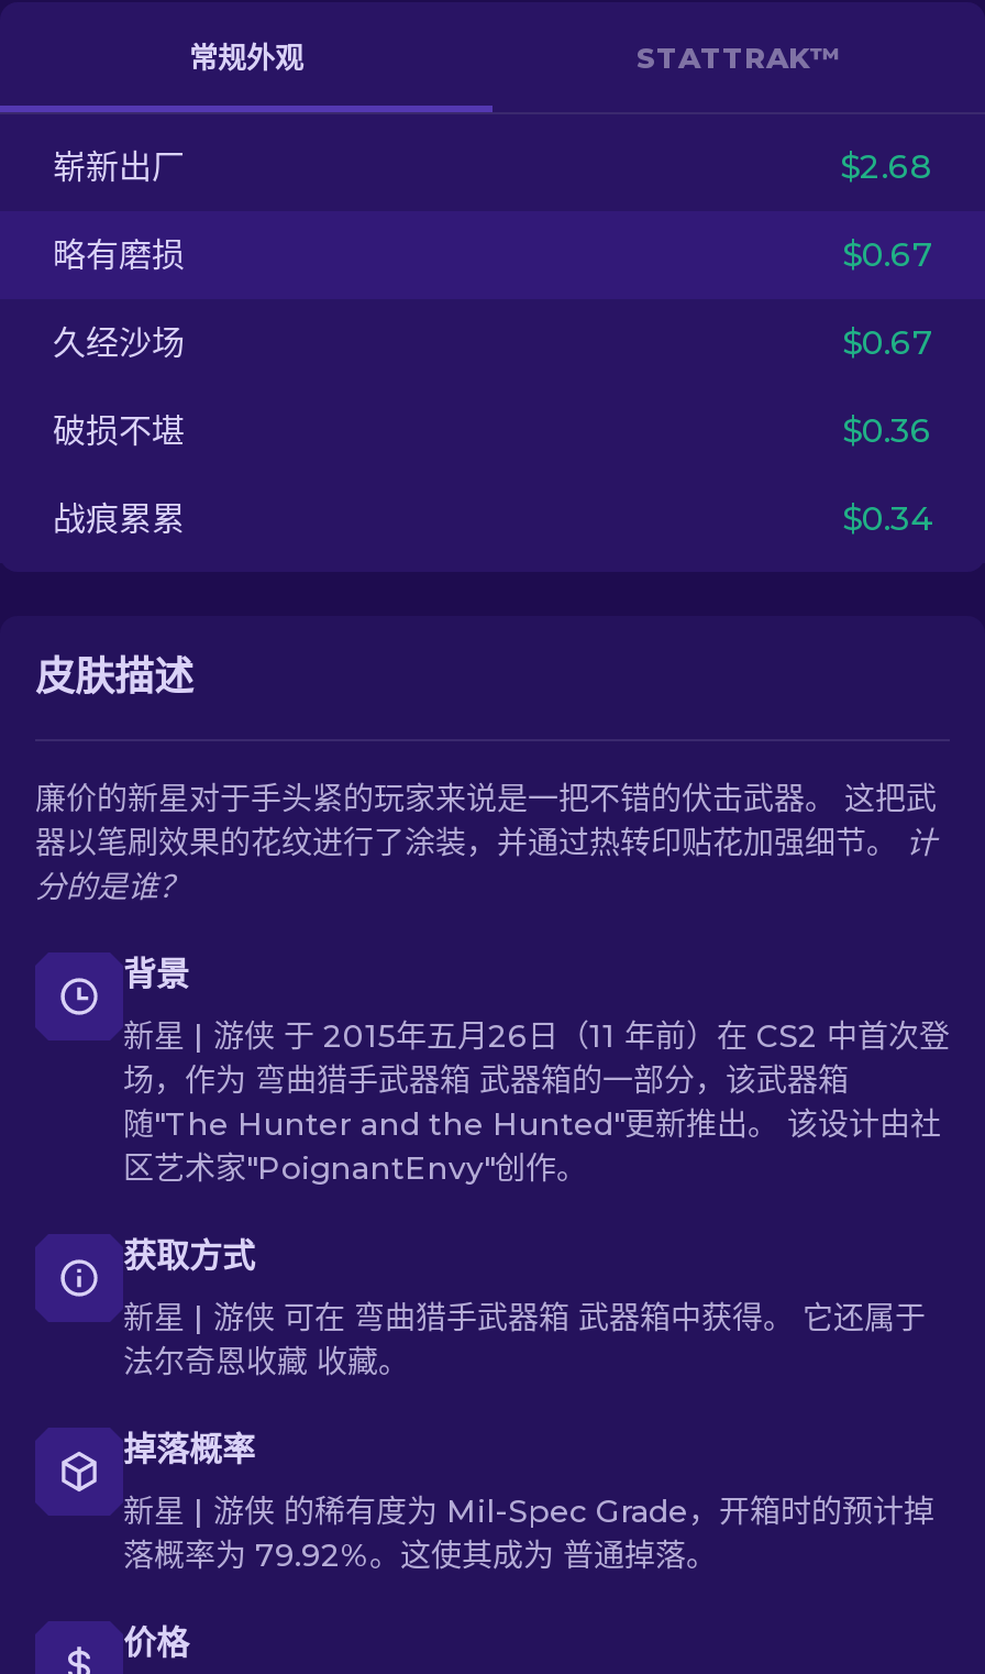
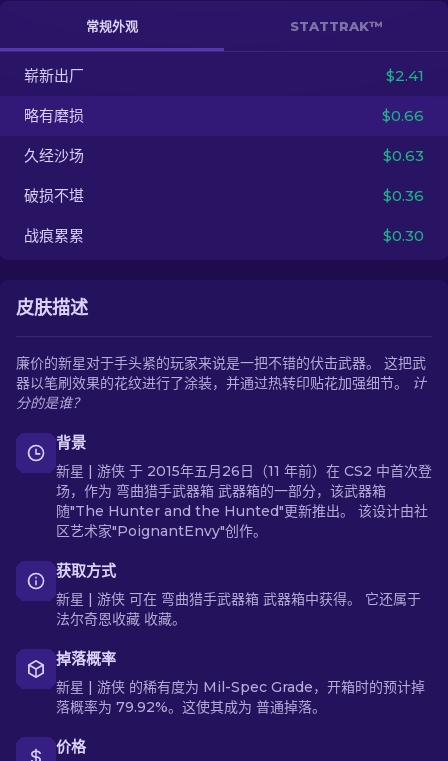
[840,145,932,187] $2.68 -> [386,66,424,85] $2.41
[842,233,932,275] $0.67 -> [382,106,424,125] $0.66
[842,321,932,363] $0.67 -> [383,146,424,165] $0.63
[842,497,932,539] $0.34 -> [383,226,424,245] $0.30

